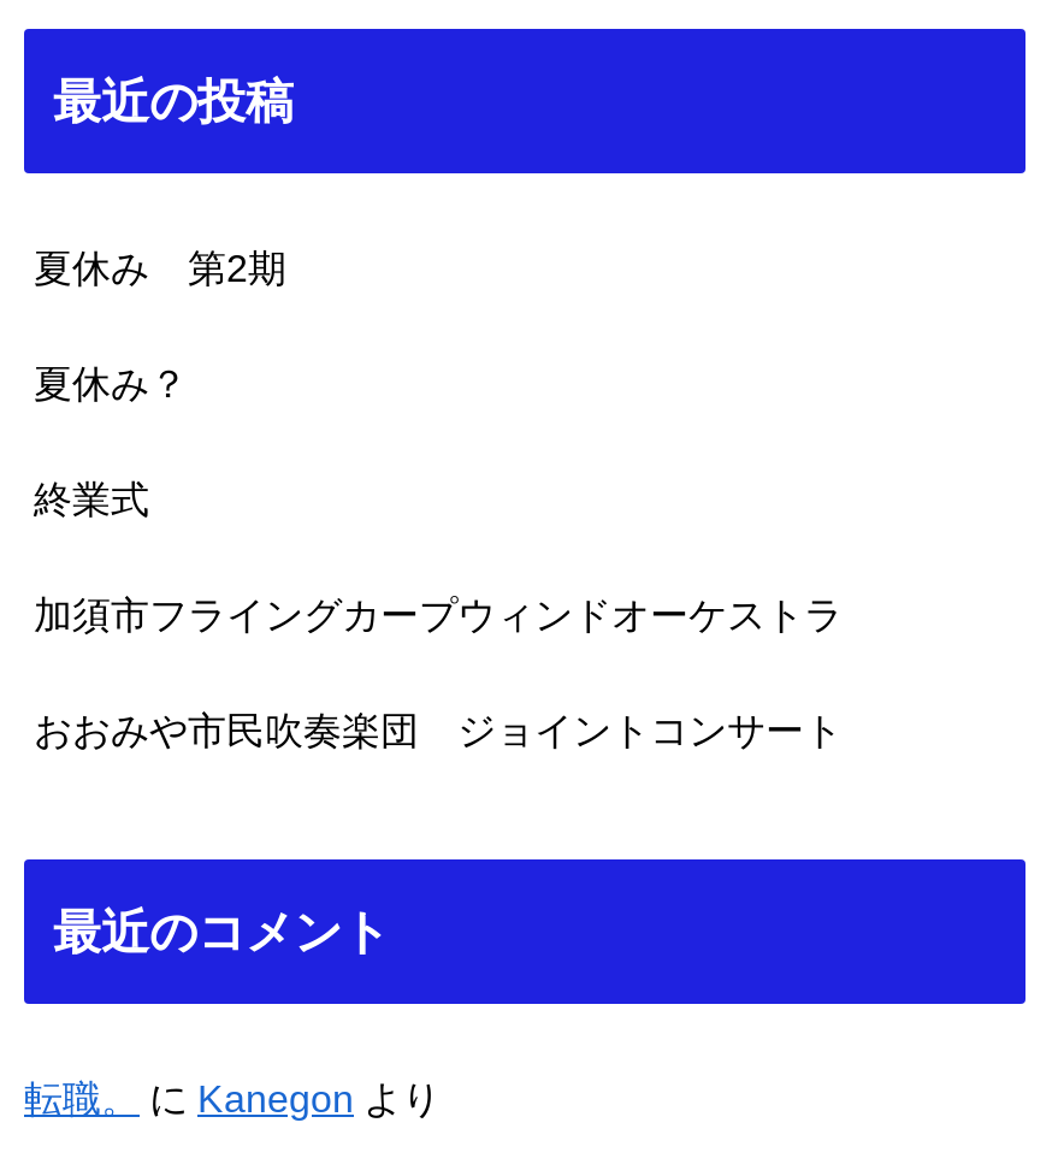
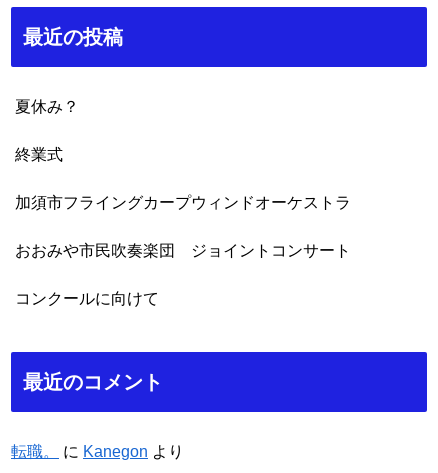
[34,249,286,290] 夏休み 第2期 -> none
moved [34,480,843,752] -> [15,146,351,259]: 終業式 | 加須市フライングカープウィンドオーケストラ | おおみや市民吹奏楽団 ジョイントコンサート
none -> [15,290,159,307] コンクールに向けて

